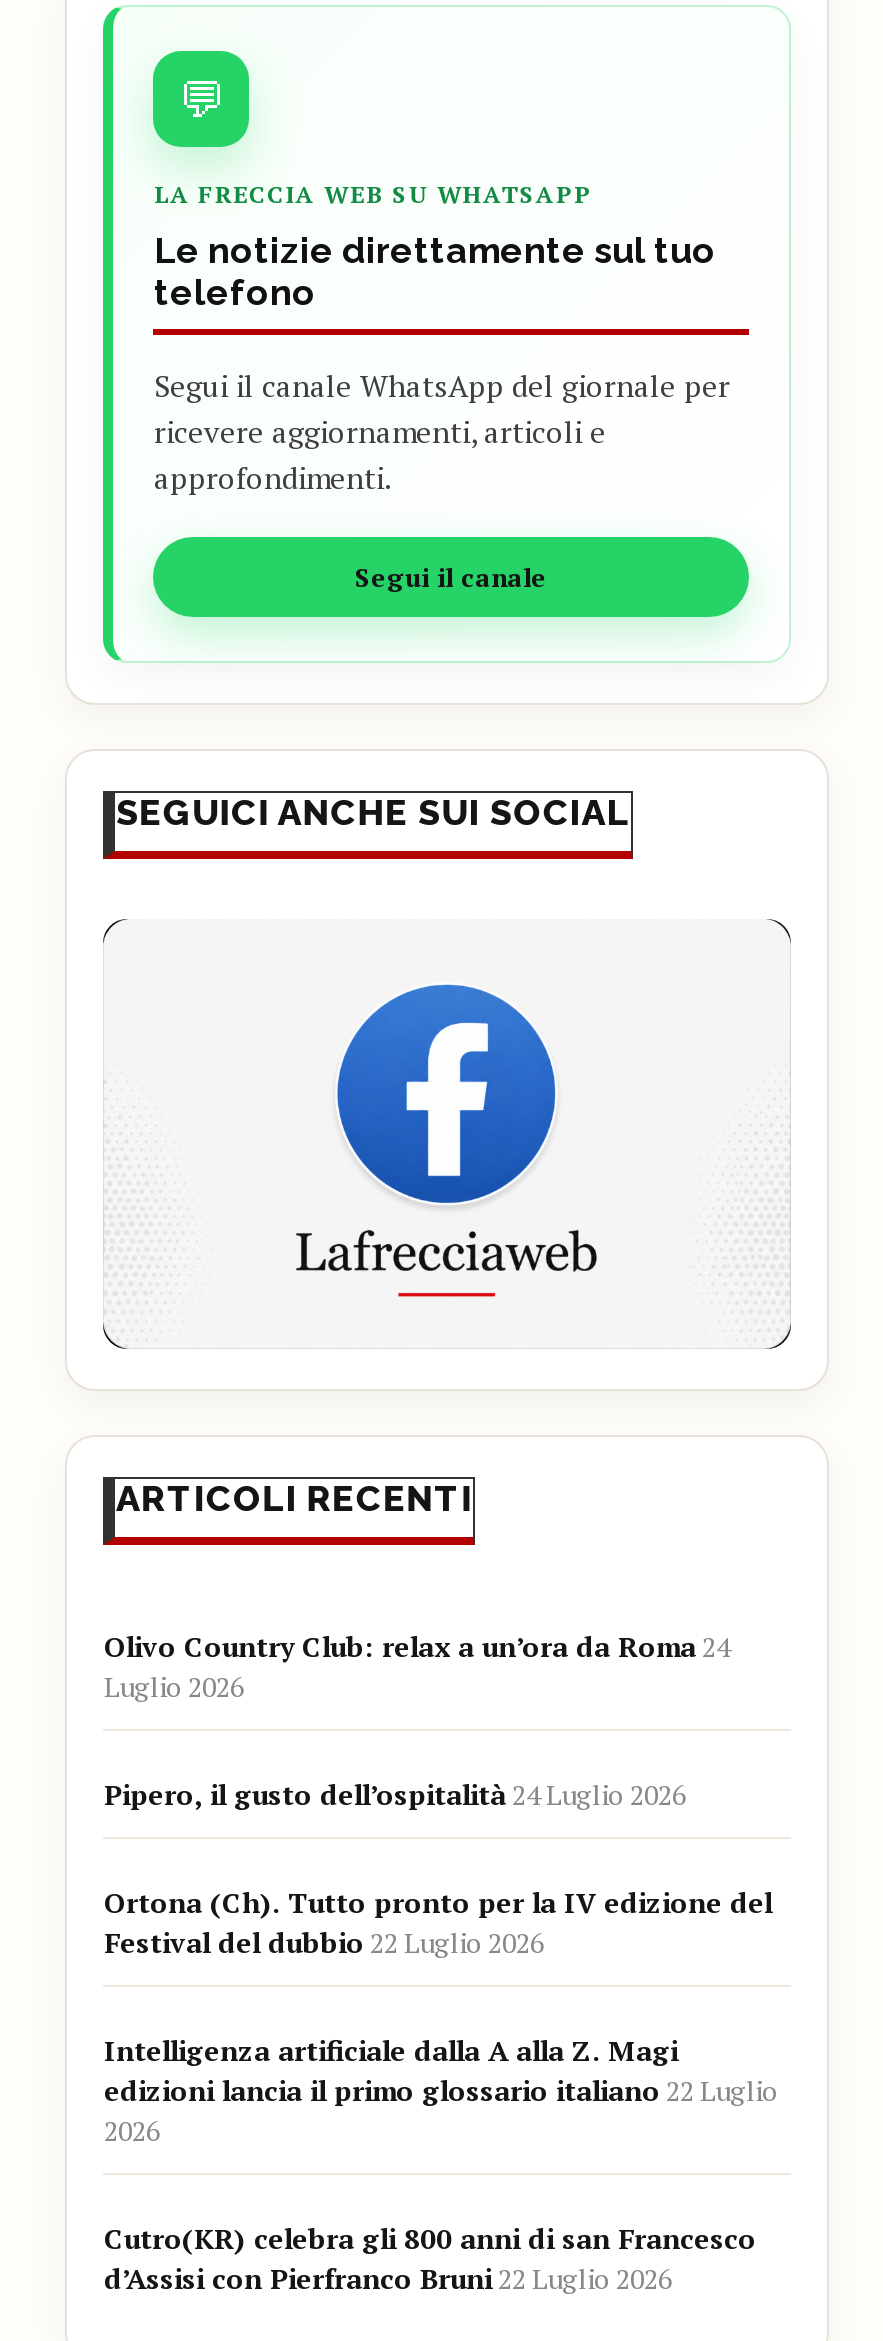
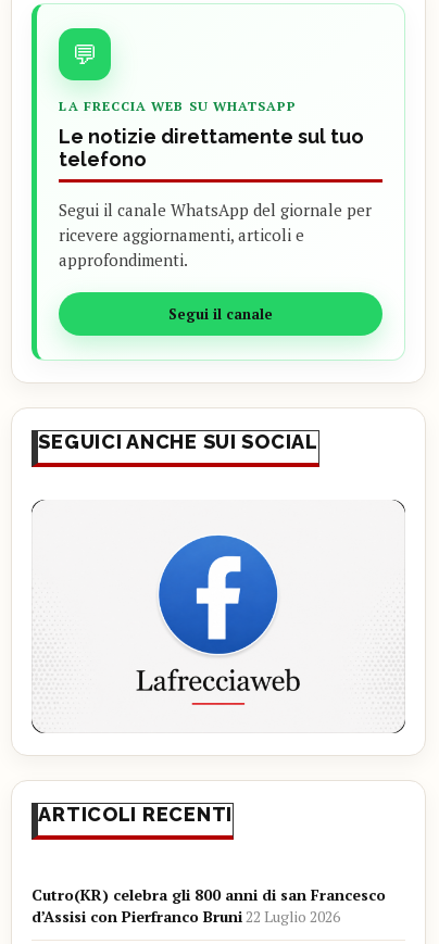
[104,1626,778,2148] Olivo Country Club: relax a un’ora da Roma 24 | Luglio 2026 | Pipero, il gusto dell’ospitalità 24 Luglio 2026 | Ortona (Ch). Tutto pronto per la IV edizione del | Festival del dubbio 22 Luglio 2026 | Intelligenza artificiale dalla A alla Z. Magi | edizioni lancia il primo glossario italiano 22 Luglio | 2026 -> none

